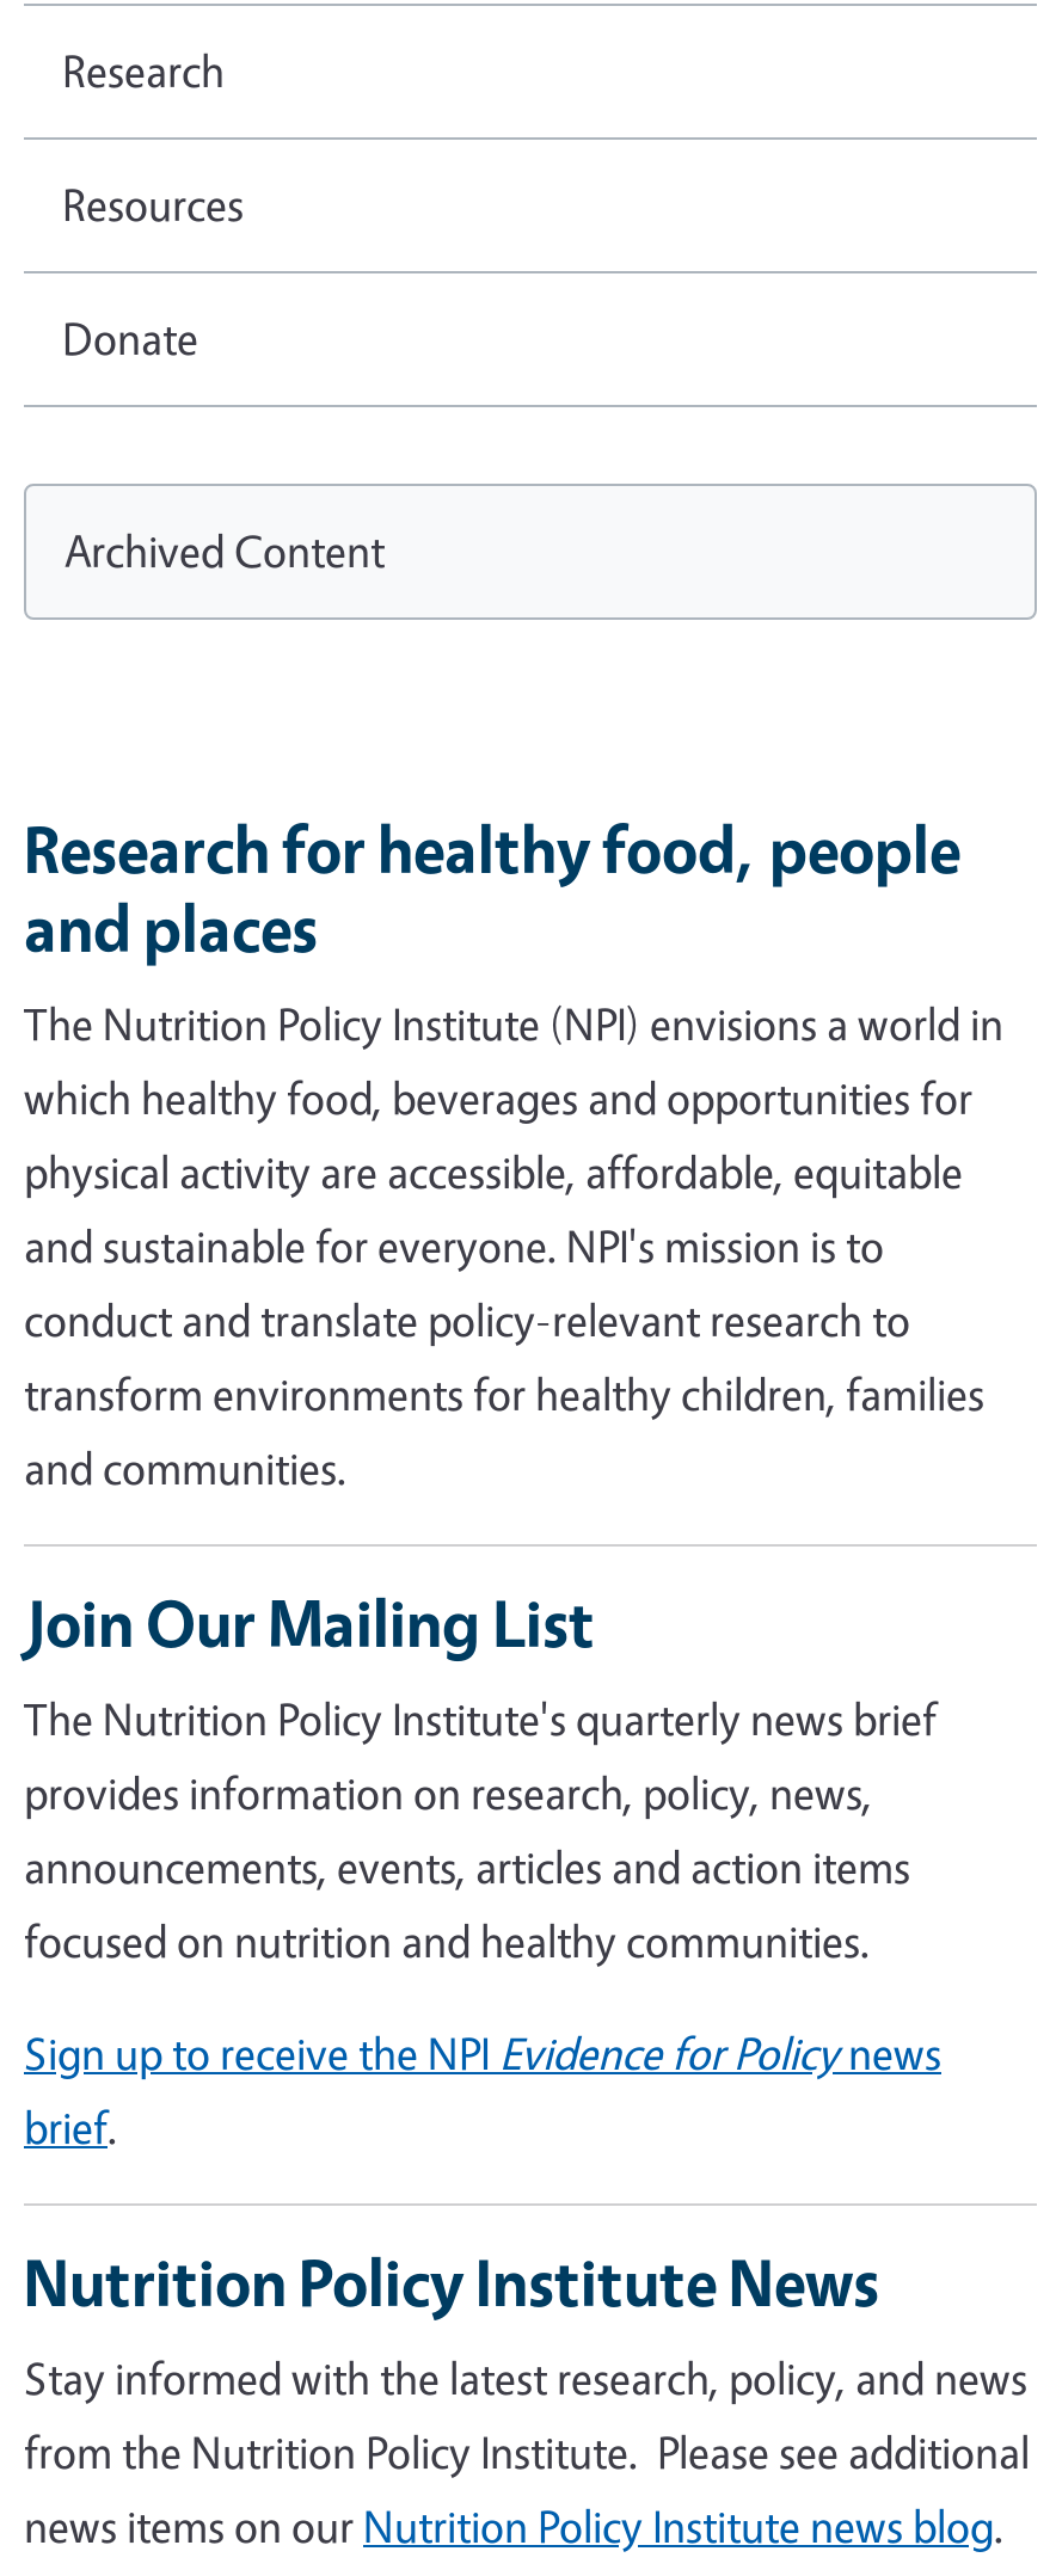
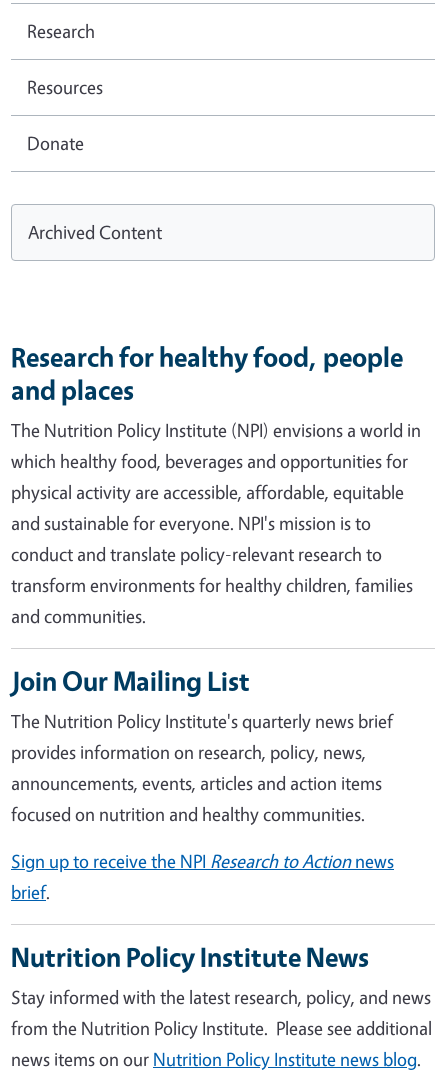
[24,2023,941,2081] Sign up to receive the NPI Evidence for Policynews -> [11,849,394,873] Sign up to receive the NPI Research to Actionnews

